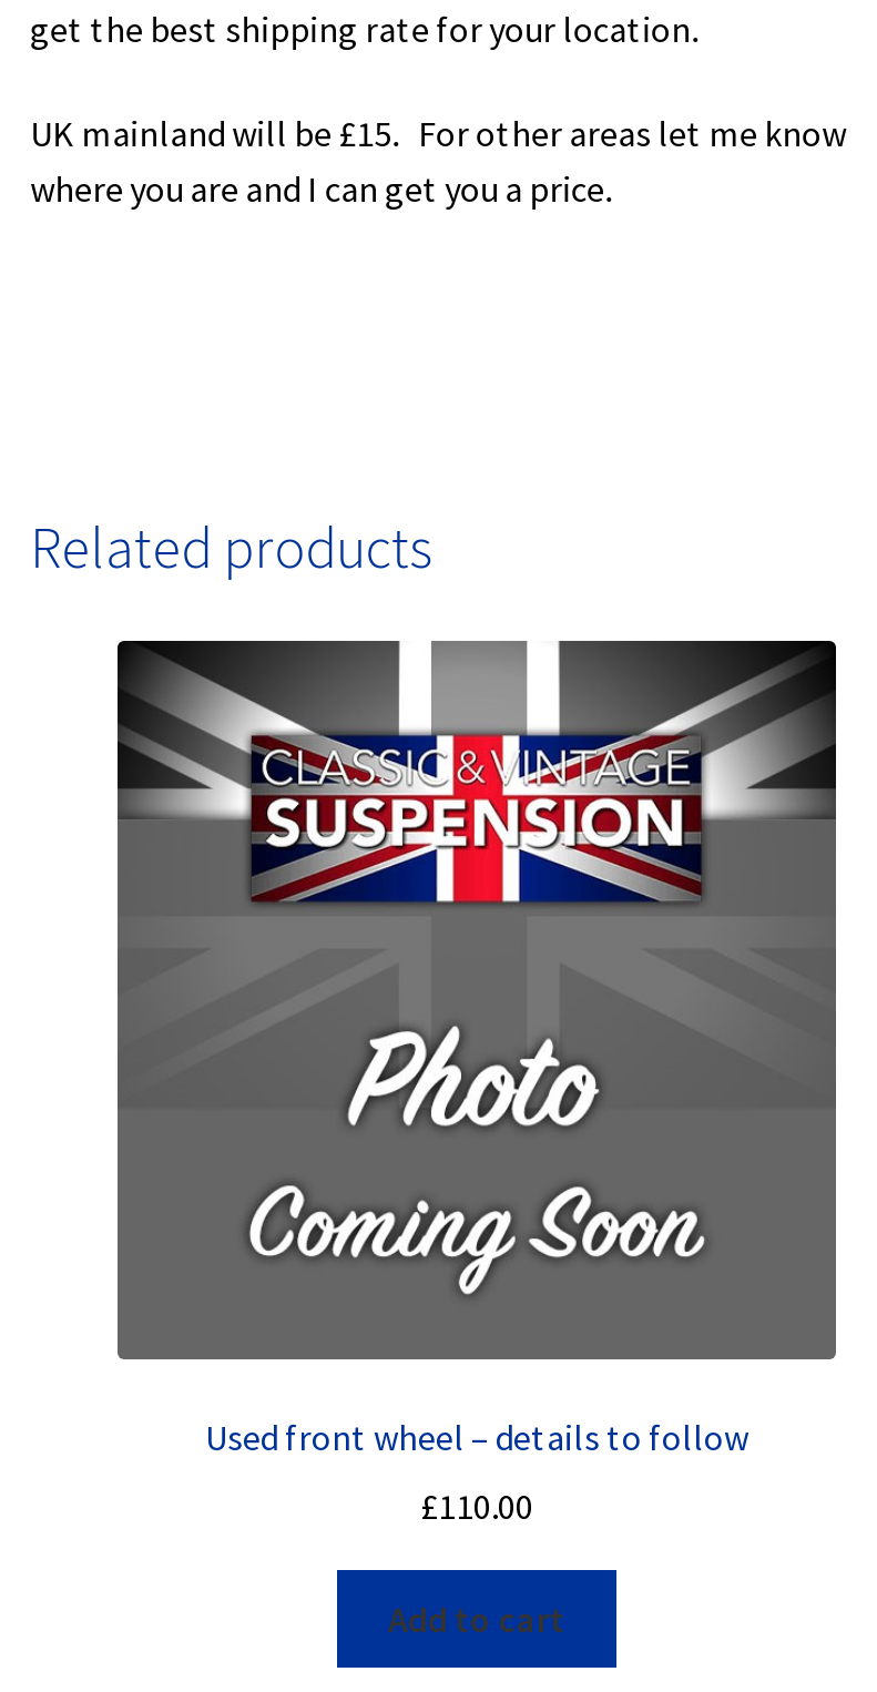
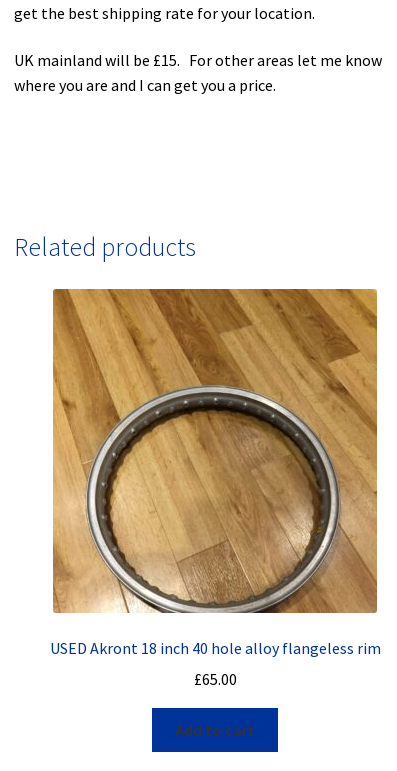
[115,639,838,1459] [image] | Used front wheel – details to follow -> [49,288,380,658] [image] | USED Akront 18 inch 40 hole alloy flangeless rim
[420,1483,533,1527] £110.00 -> [193,669,236,689] £65.00

